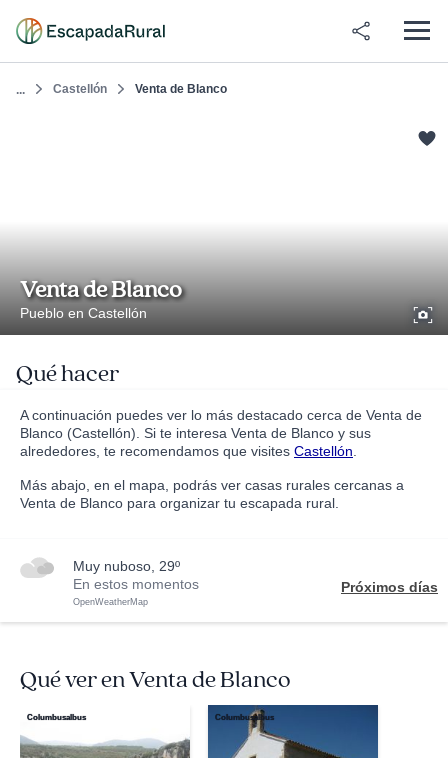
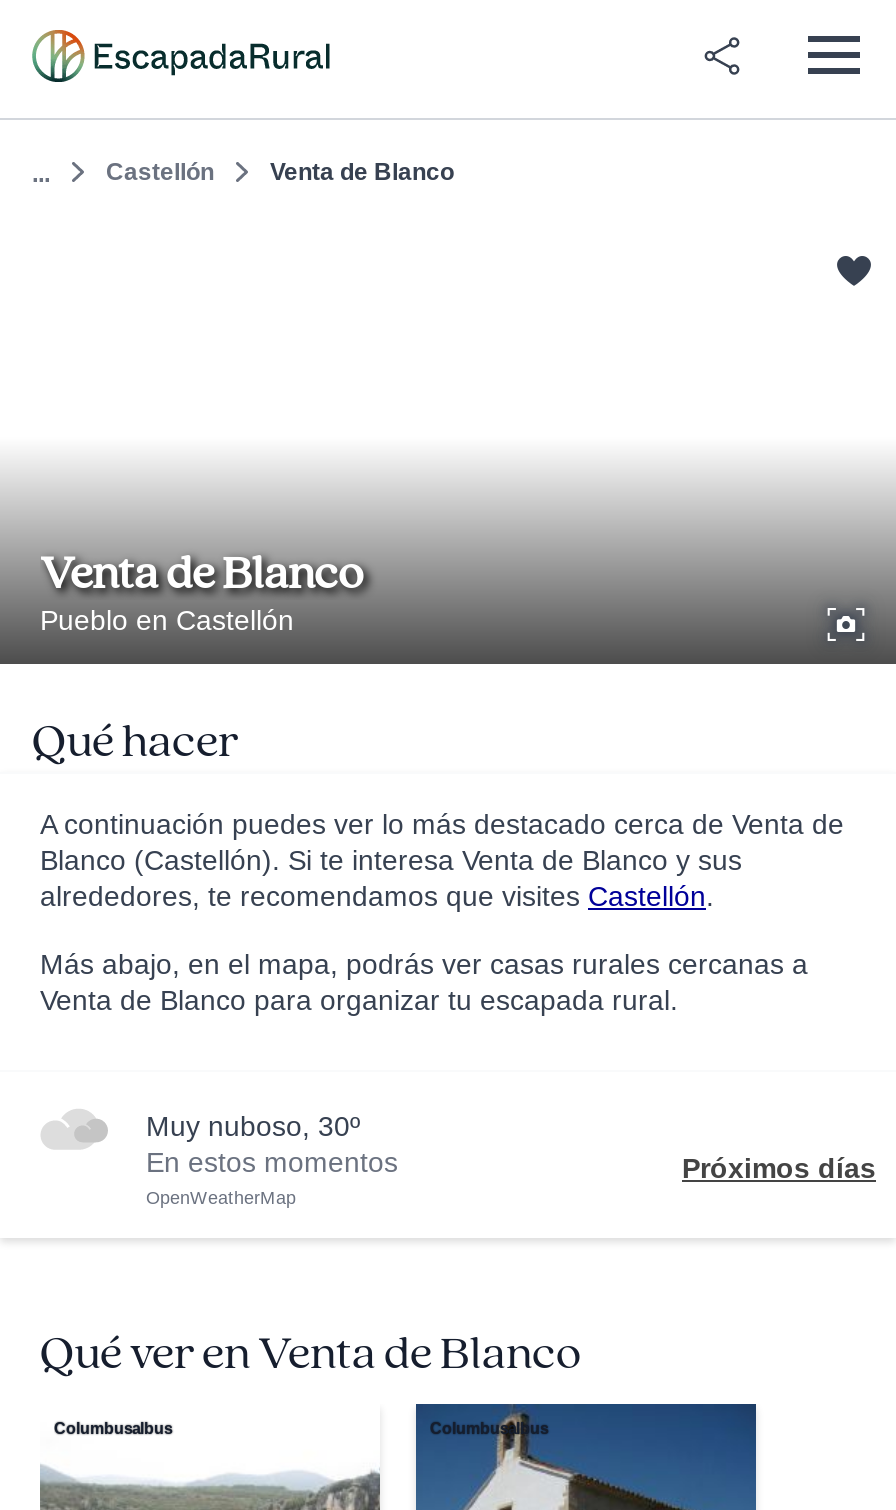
[85,558,180,574] muy nuboso, 29º -> [170,1110,360,1142] muy nuboso, 30º

